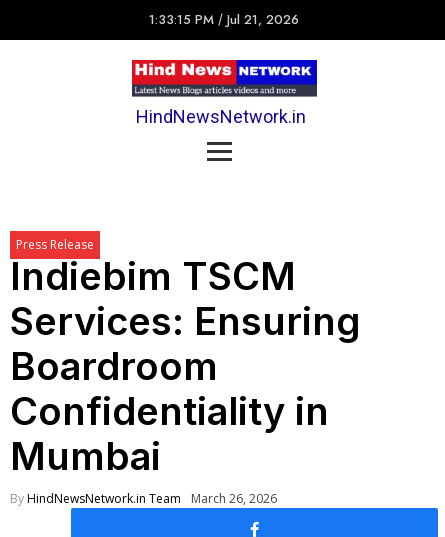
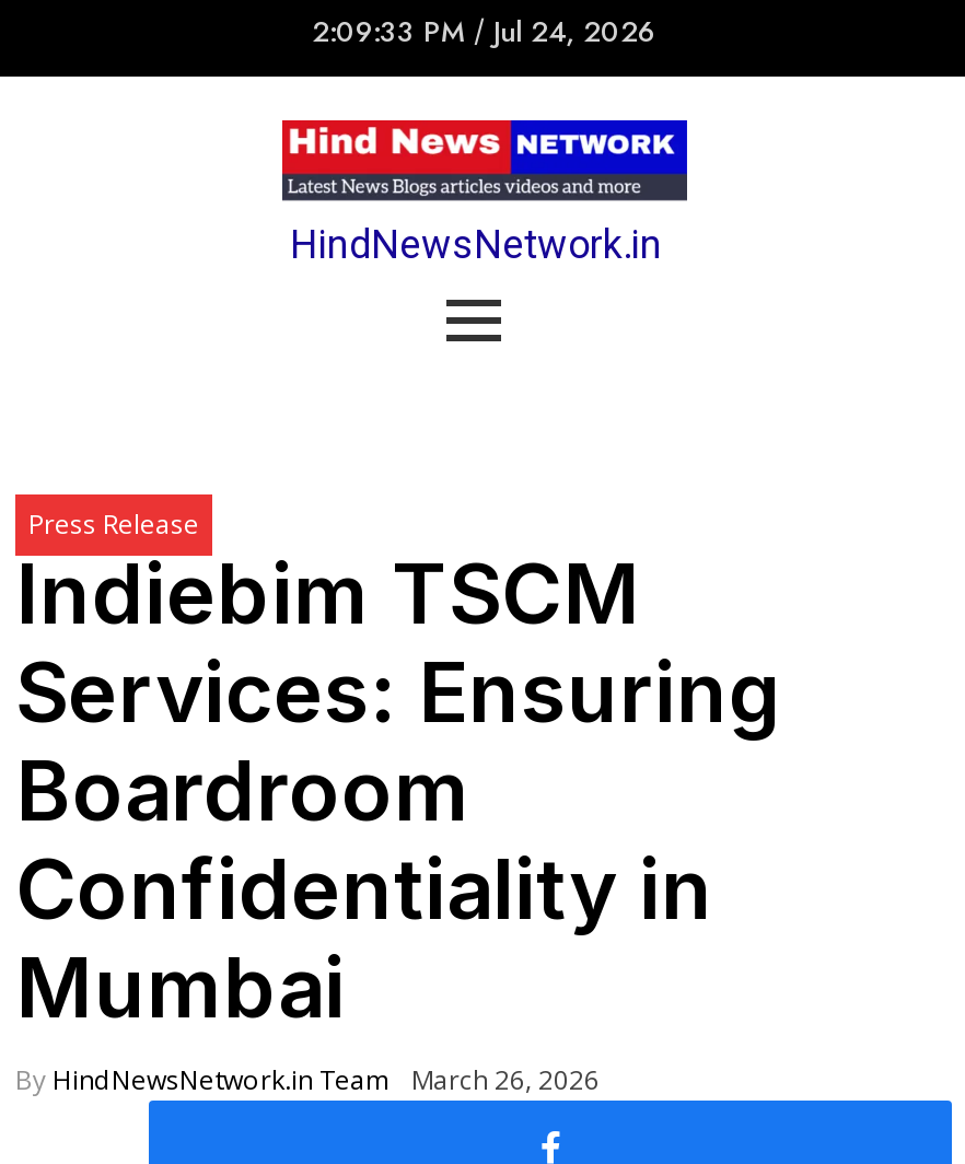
[149,10,299,29] 1:33:15 PM / Jul 21, 2026 -> [312,11,655,53] 2:09:33 PM / Jul 24, 2026

